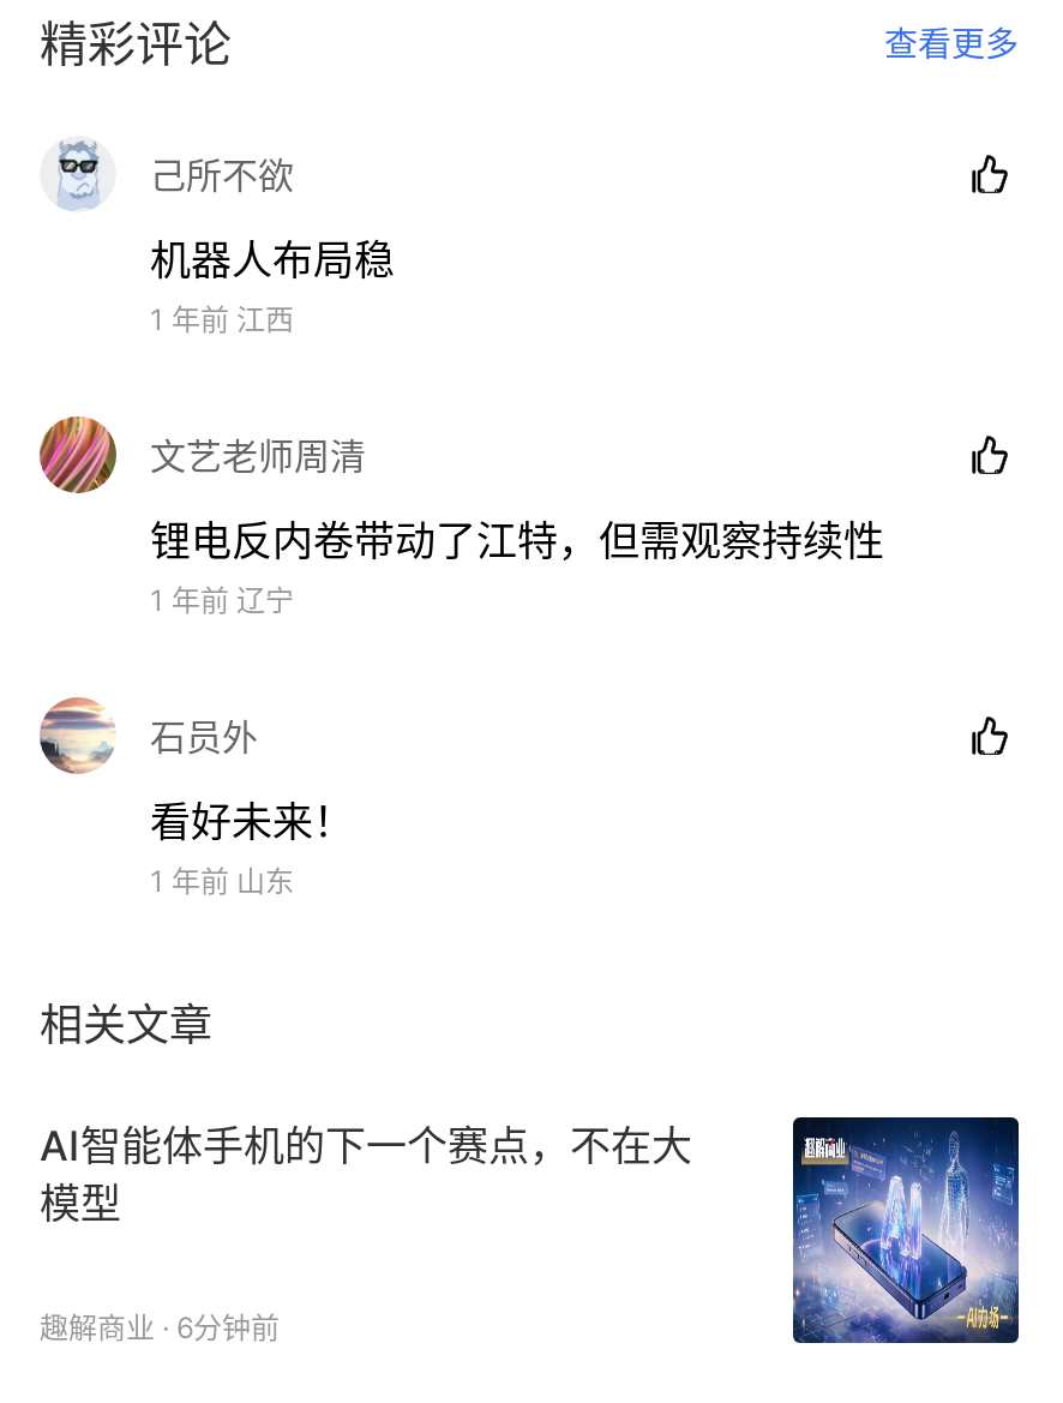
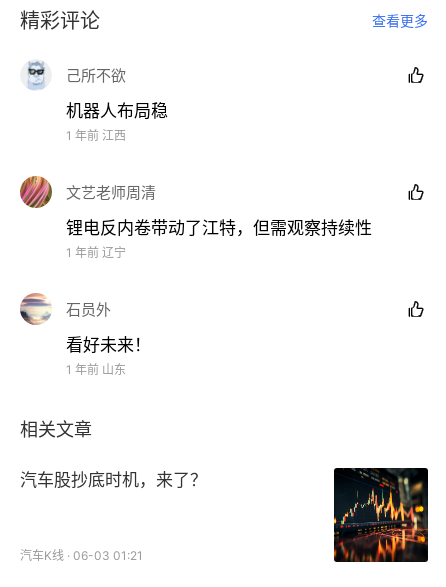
[40,1122,692,1228] AI智能体手机的下一个赛点，不在大 | 模型 -> [20,470,207,490] 汽车股抄底时机，来了？
[791,1117,1021,1343] [image] -> [333,468,429,562] [image]
[40,1309,280,1345] 趣解商业 · 6分钟前 -> [20,548,143,563] 汽车K线 · 06-03 01:21

